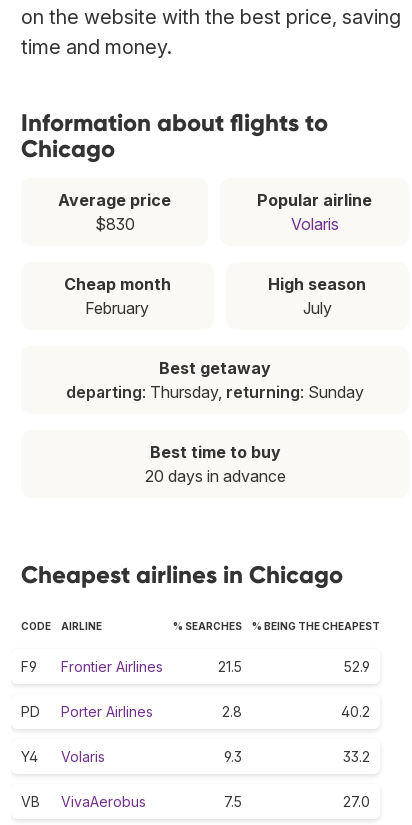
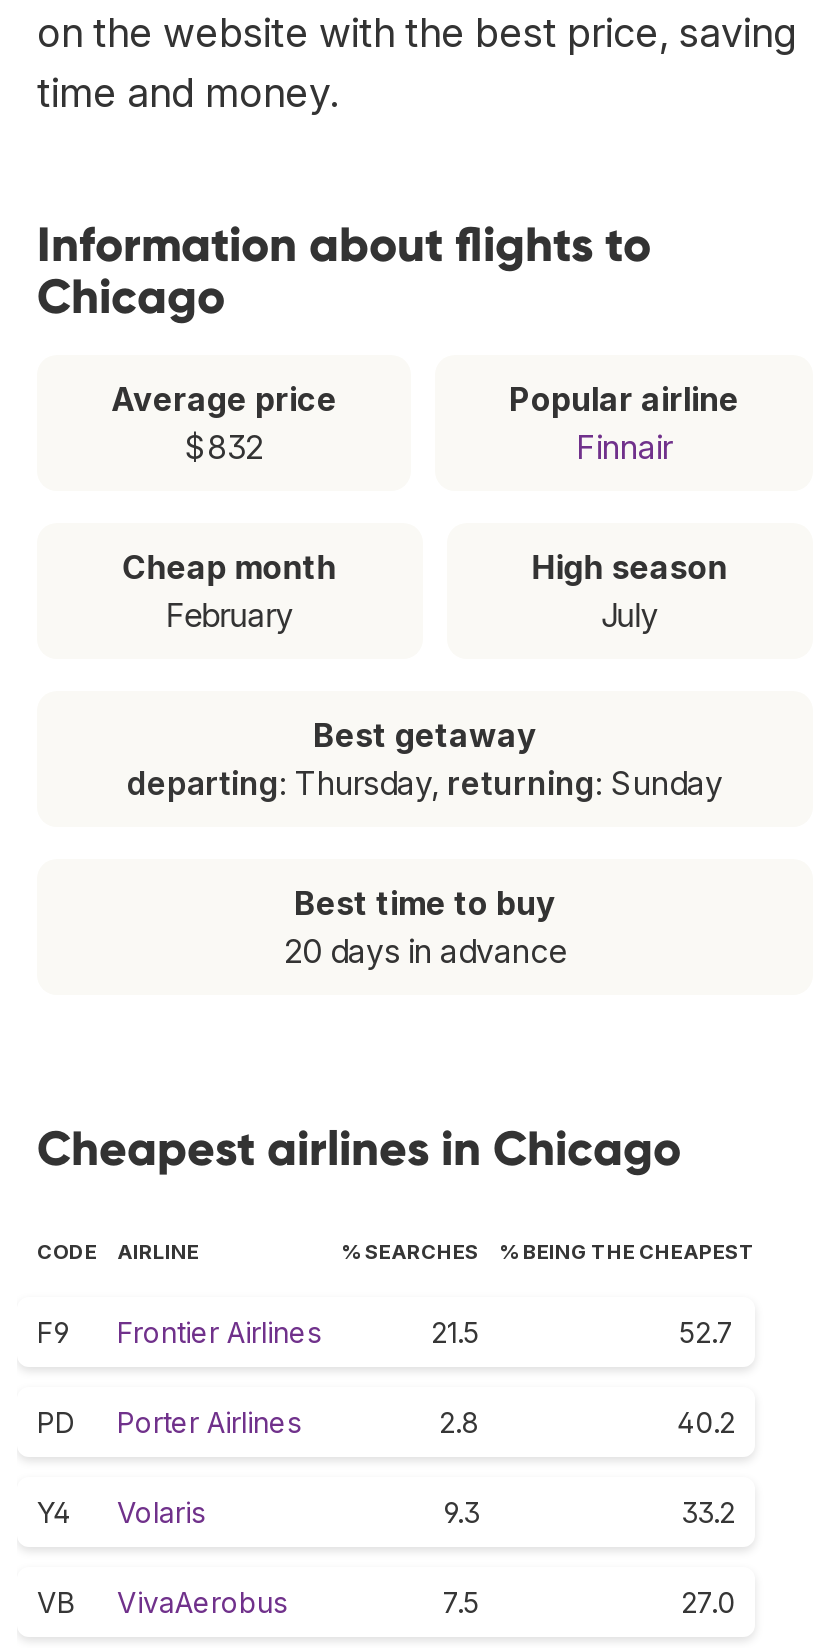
[94,214,134,234] $830 -> [185,426,263,466] $832
[290,214,338,234] Volaris -> [576,426,672,466] Finnair
[344,658,370,675] 52.9 -> [679,1314,735,1348] 52.7

